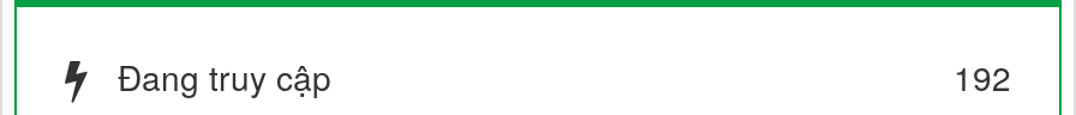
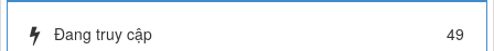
[954,53,1011,101] 192 -> [447,22,464,44] 49

